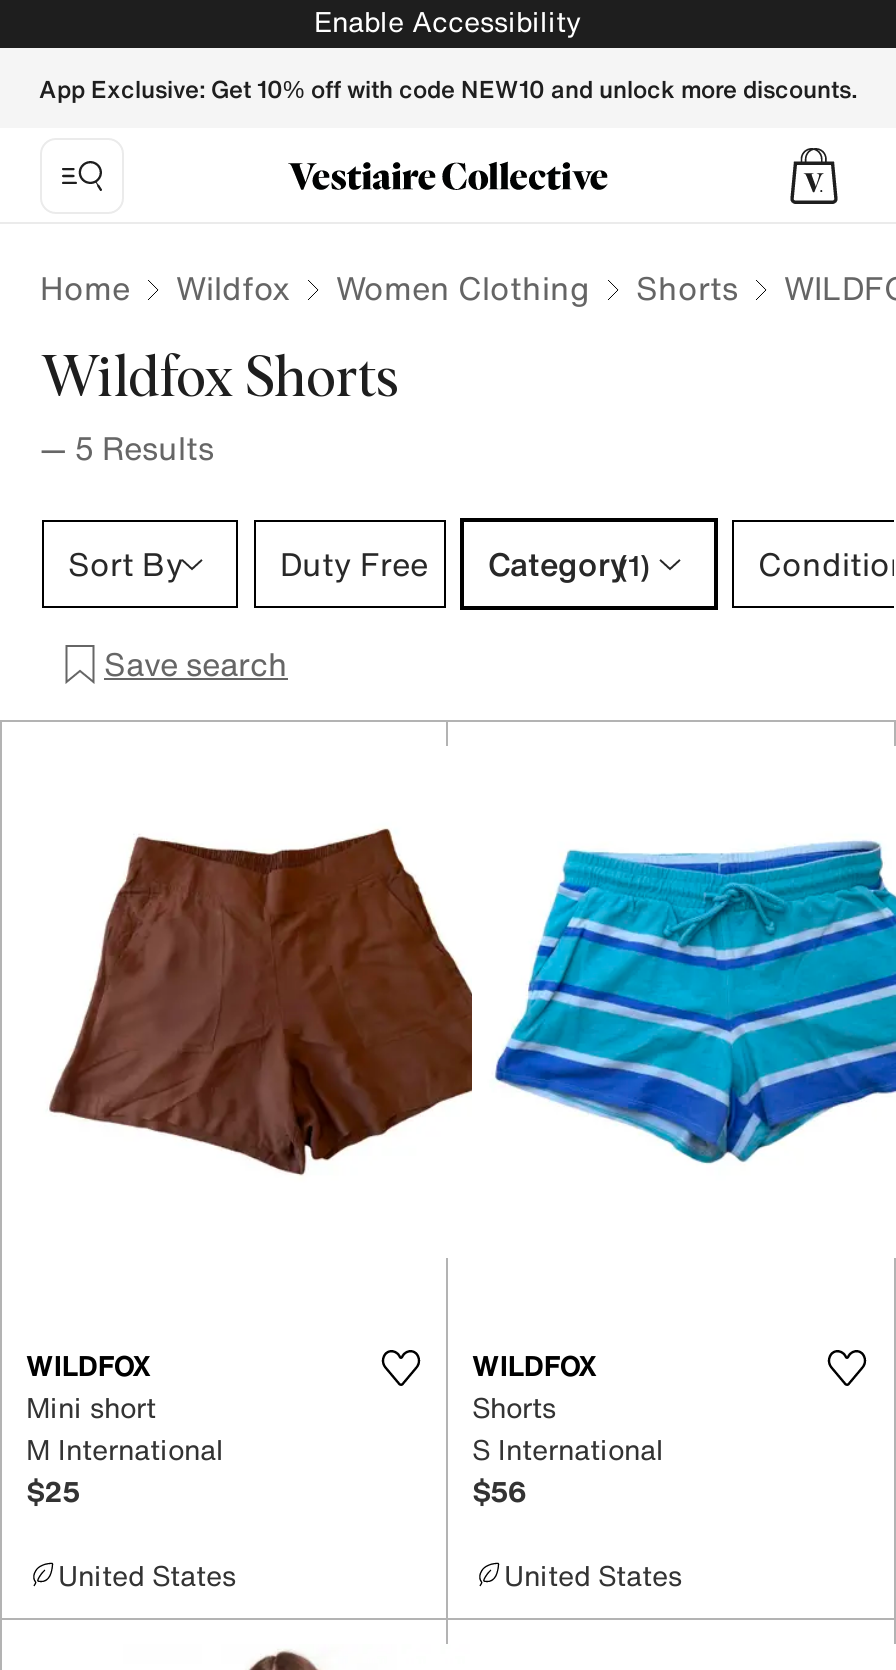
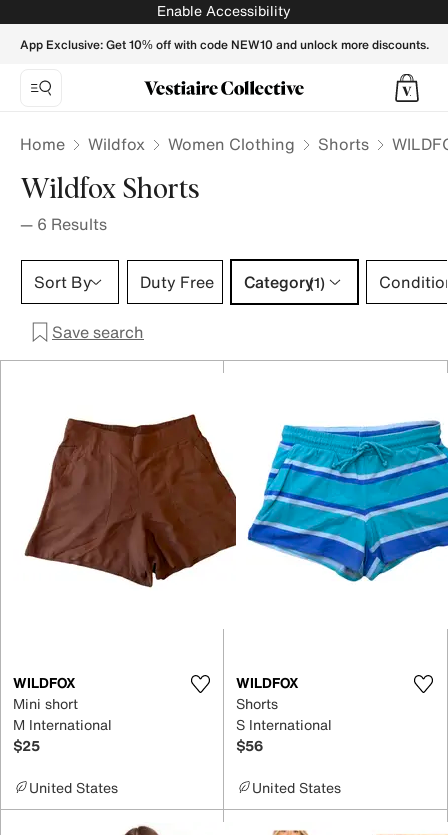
[40,424,214,472] — 5 Results -> [20,212,107,236] — 6 Results

